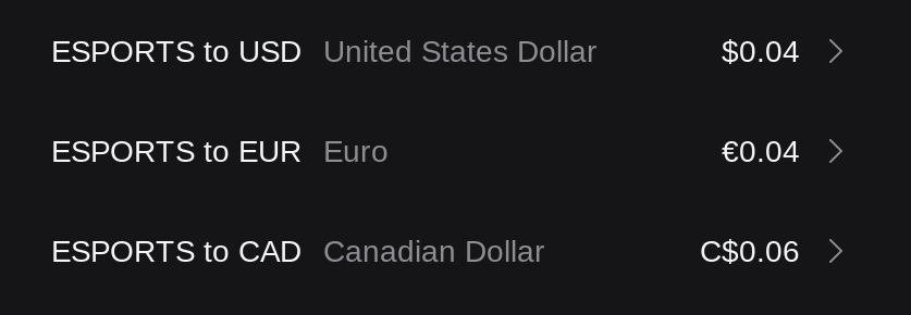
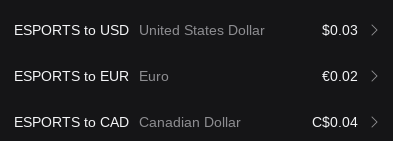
[722,34,800,68] $0.04 -> [322,22,358,38] $0.03
[722,134,800,168] €0.04 -> [322,68,358,84] €0.02
[700,234,800,268] C$0.06 -> [312,114,358,130] C$0.04

